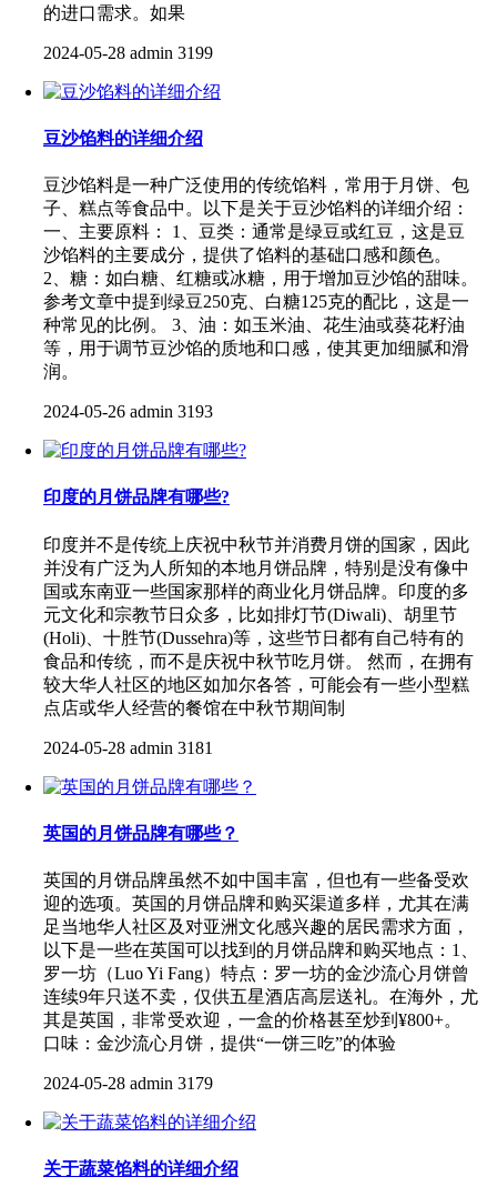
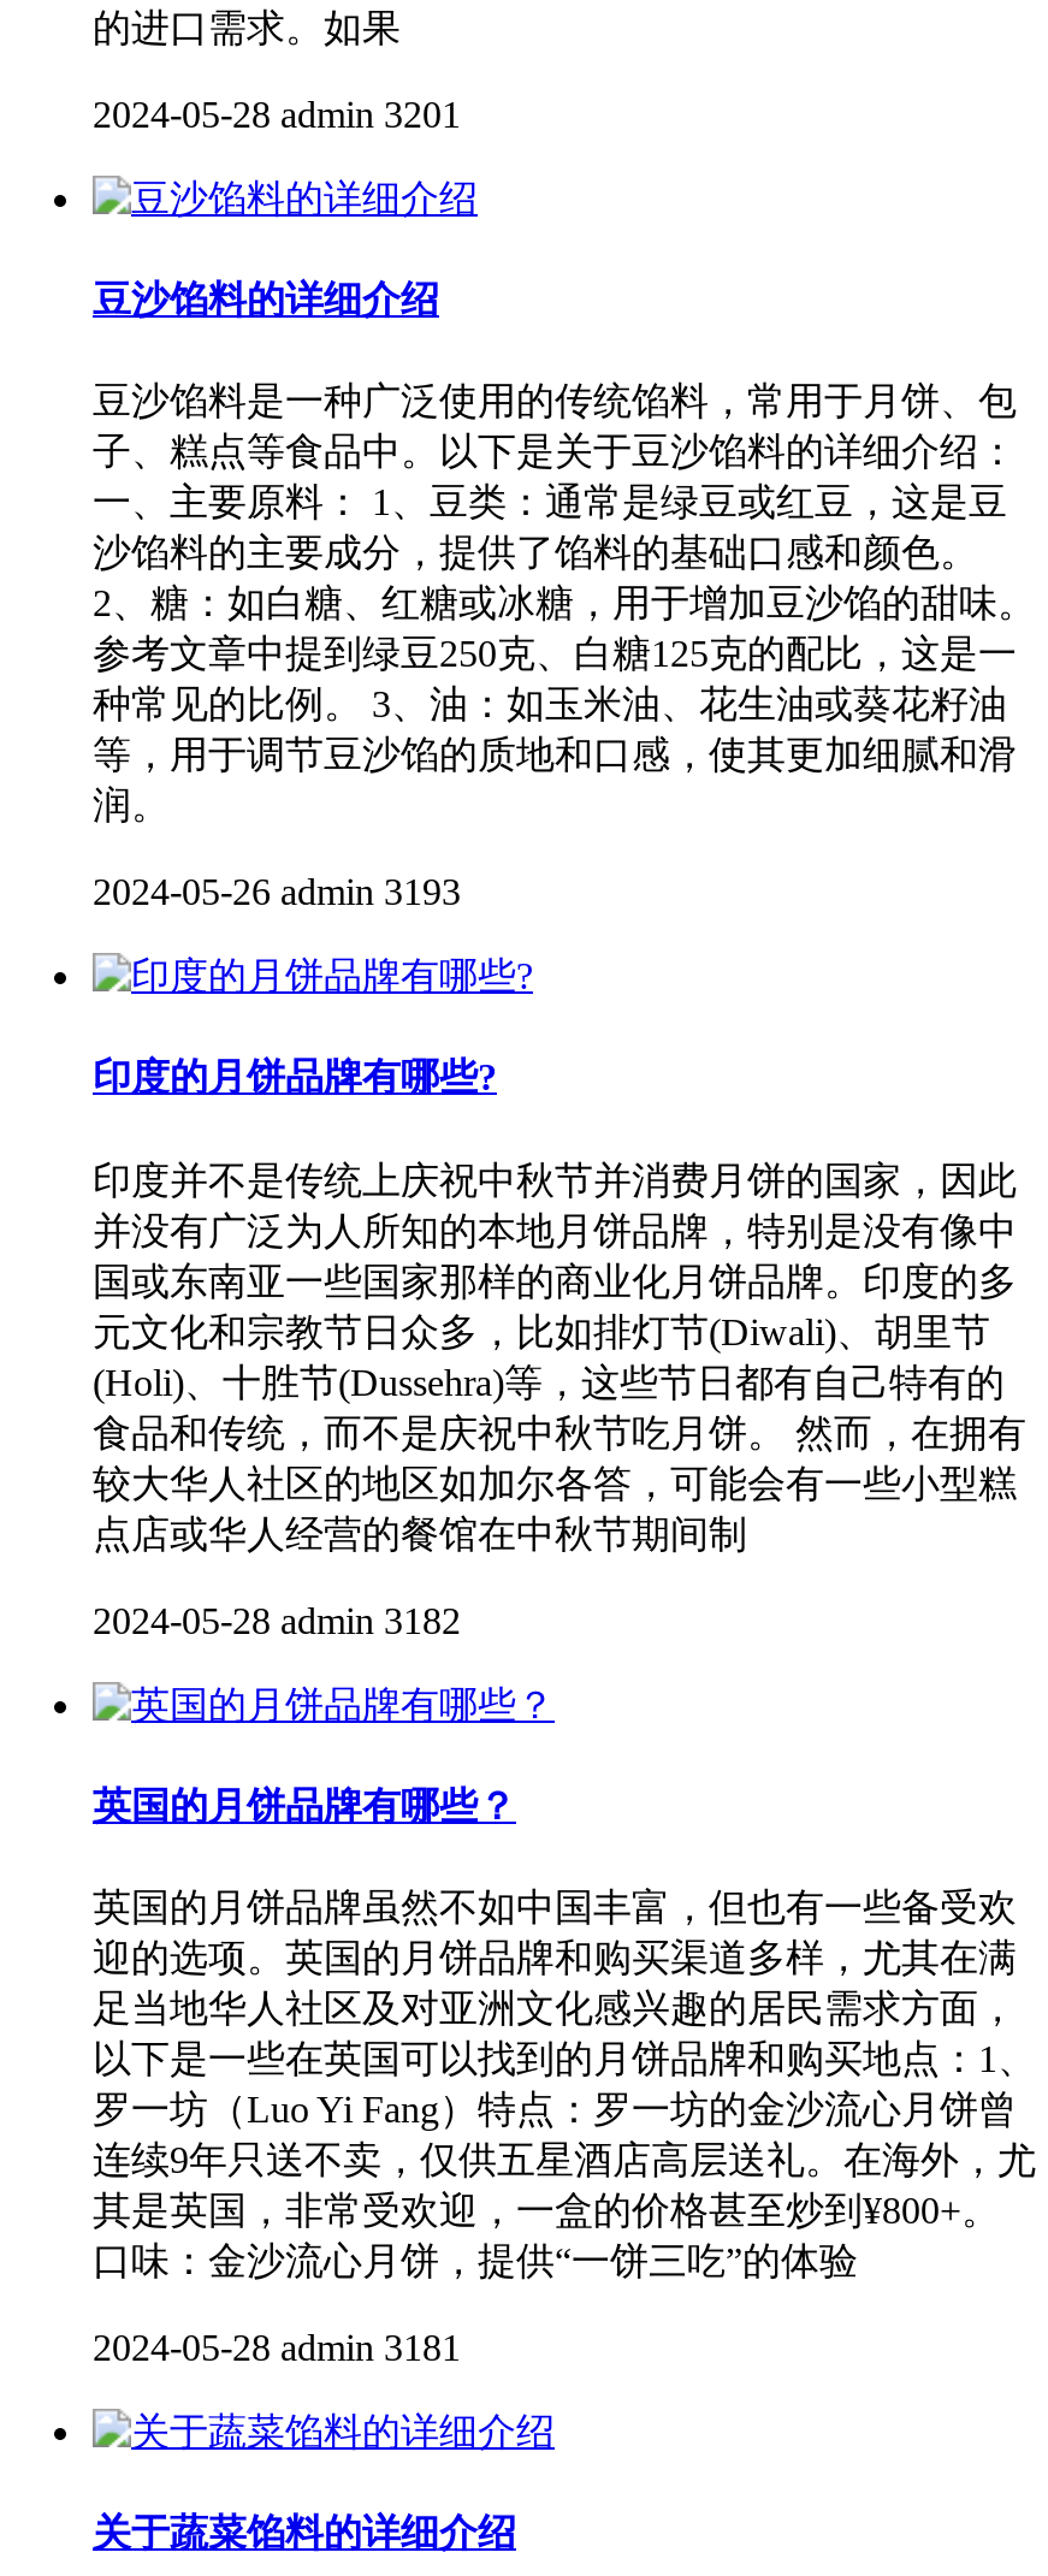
[43,43,213,62] 2024-05-28 admin 3199 -> [93,93,461,134] 2024-05-28 admin 3201
[43,738,213,757] 2024-05-28 admin 3181 -> [93,1600,461,1640] 2024-05-28 admin 3182
[43,1074,213,1093] 2024-05-28 admin 3179 -> [93,2327,461,2368] 2024-05-28 admin 3181

